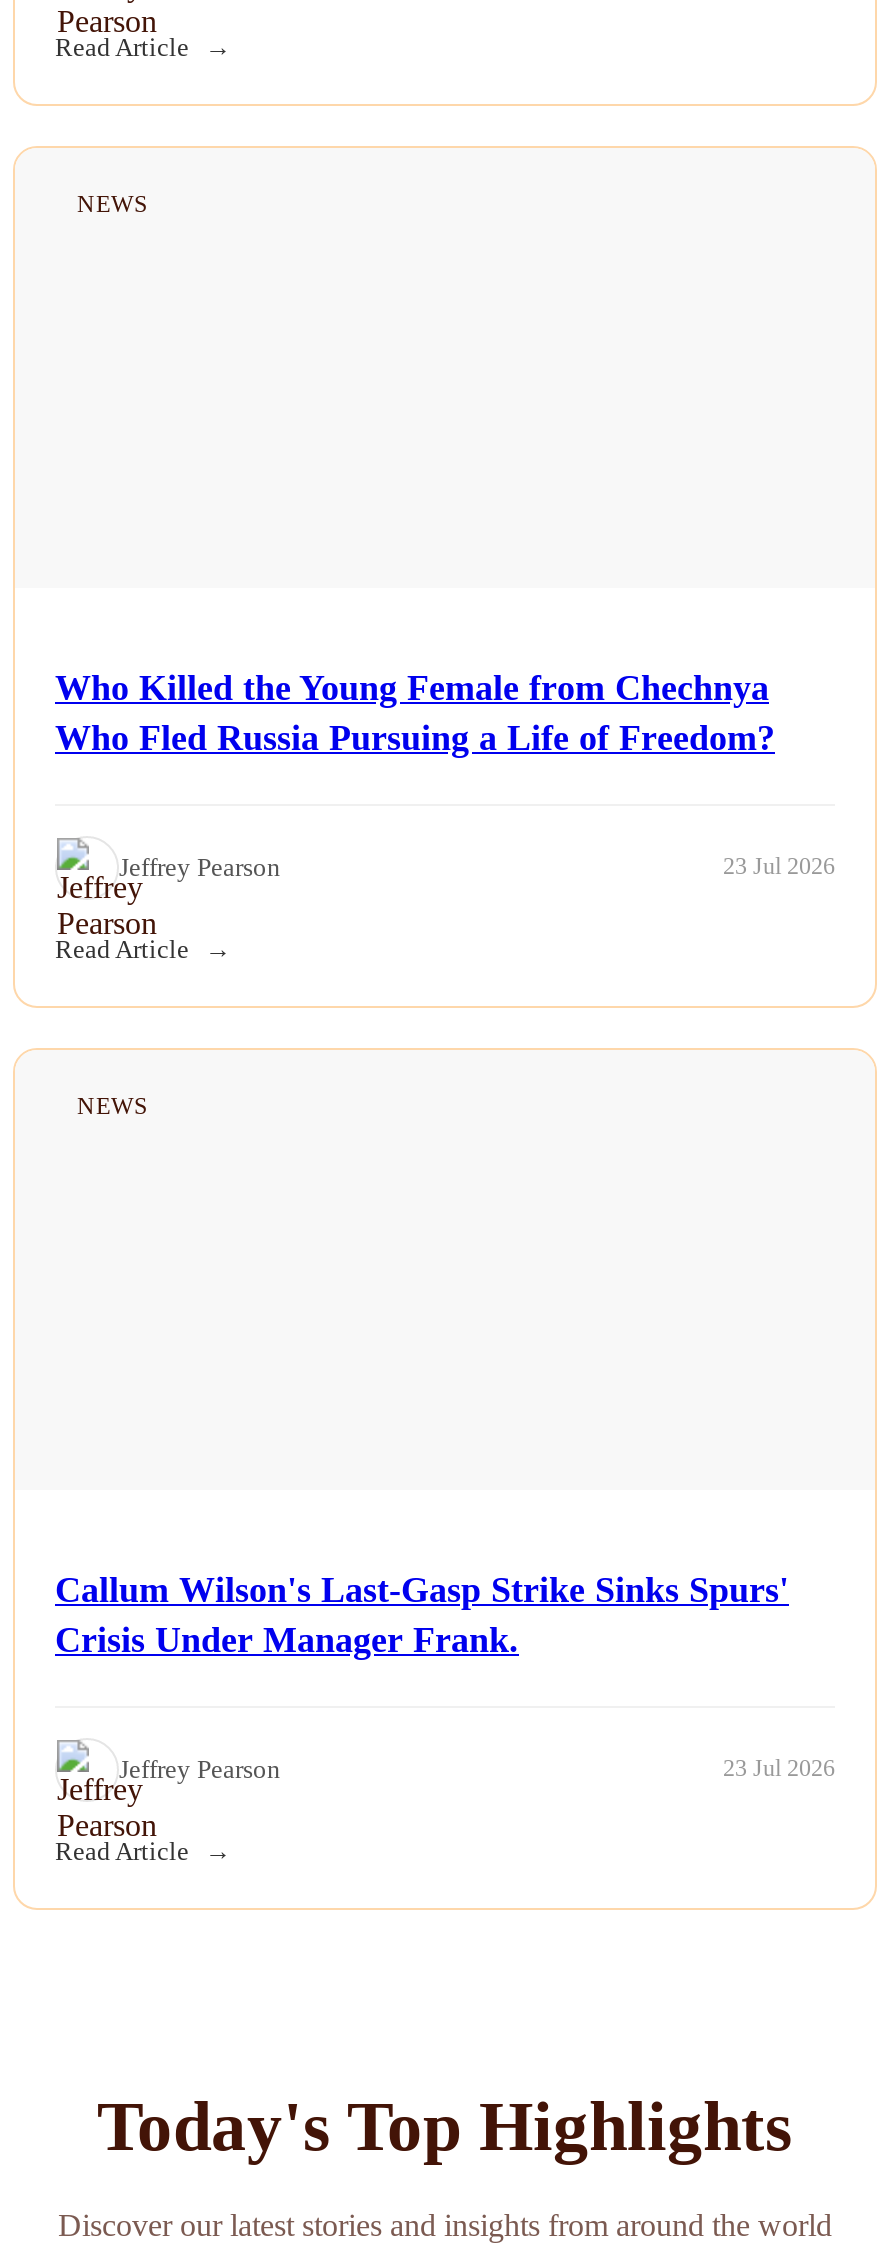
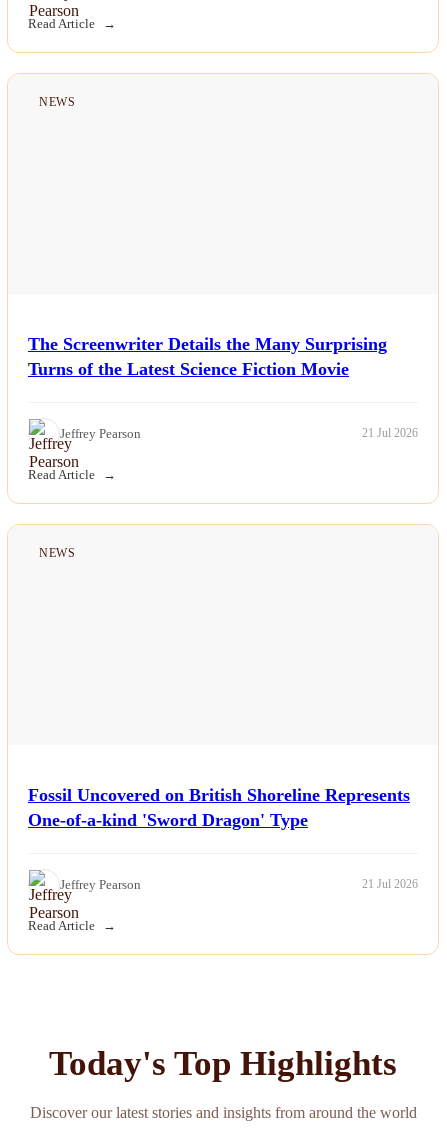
[55,667,775,757] Who Killed the Young Female from Chechnya | Who Fled Russia Pursuing a Life of Freedom? -> [28,334,387,379] The Screenwriter Details the Many Surprising | Turns of the Latest Science Fiction Movie
[723,852,835,880] 23 Jul 2026 -> [362,426,418,440] 21 Jul 2026
[55,1569,789,1659] Callum Wilson's Last-Gasp Strike Sinks Spurs' | Crisis Under Manager Frank. -> [28,785,410,830] Fossil Uncovered on British Shoreline Represents | One-of-a-kind 'Sword Dragon' Type
[723,1754,835,1782] 23 Jul 2026 -> [362,877,418,891] 21 Jul 2026

